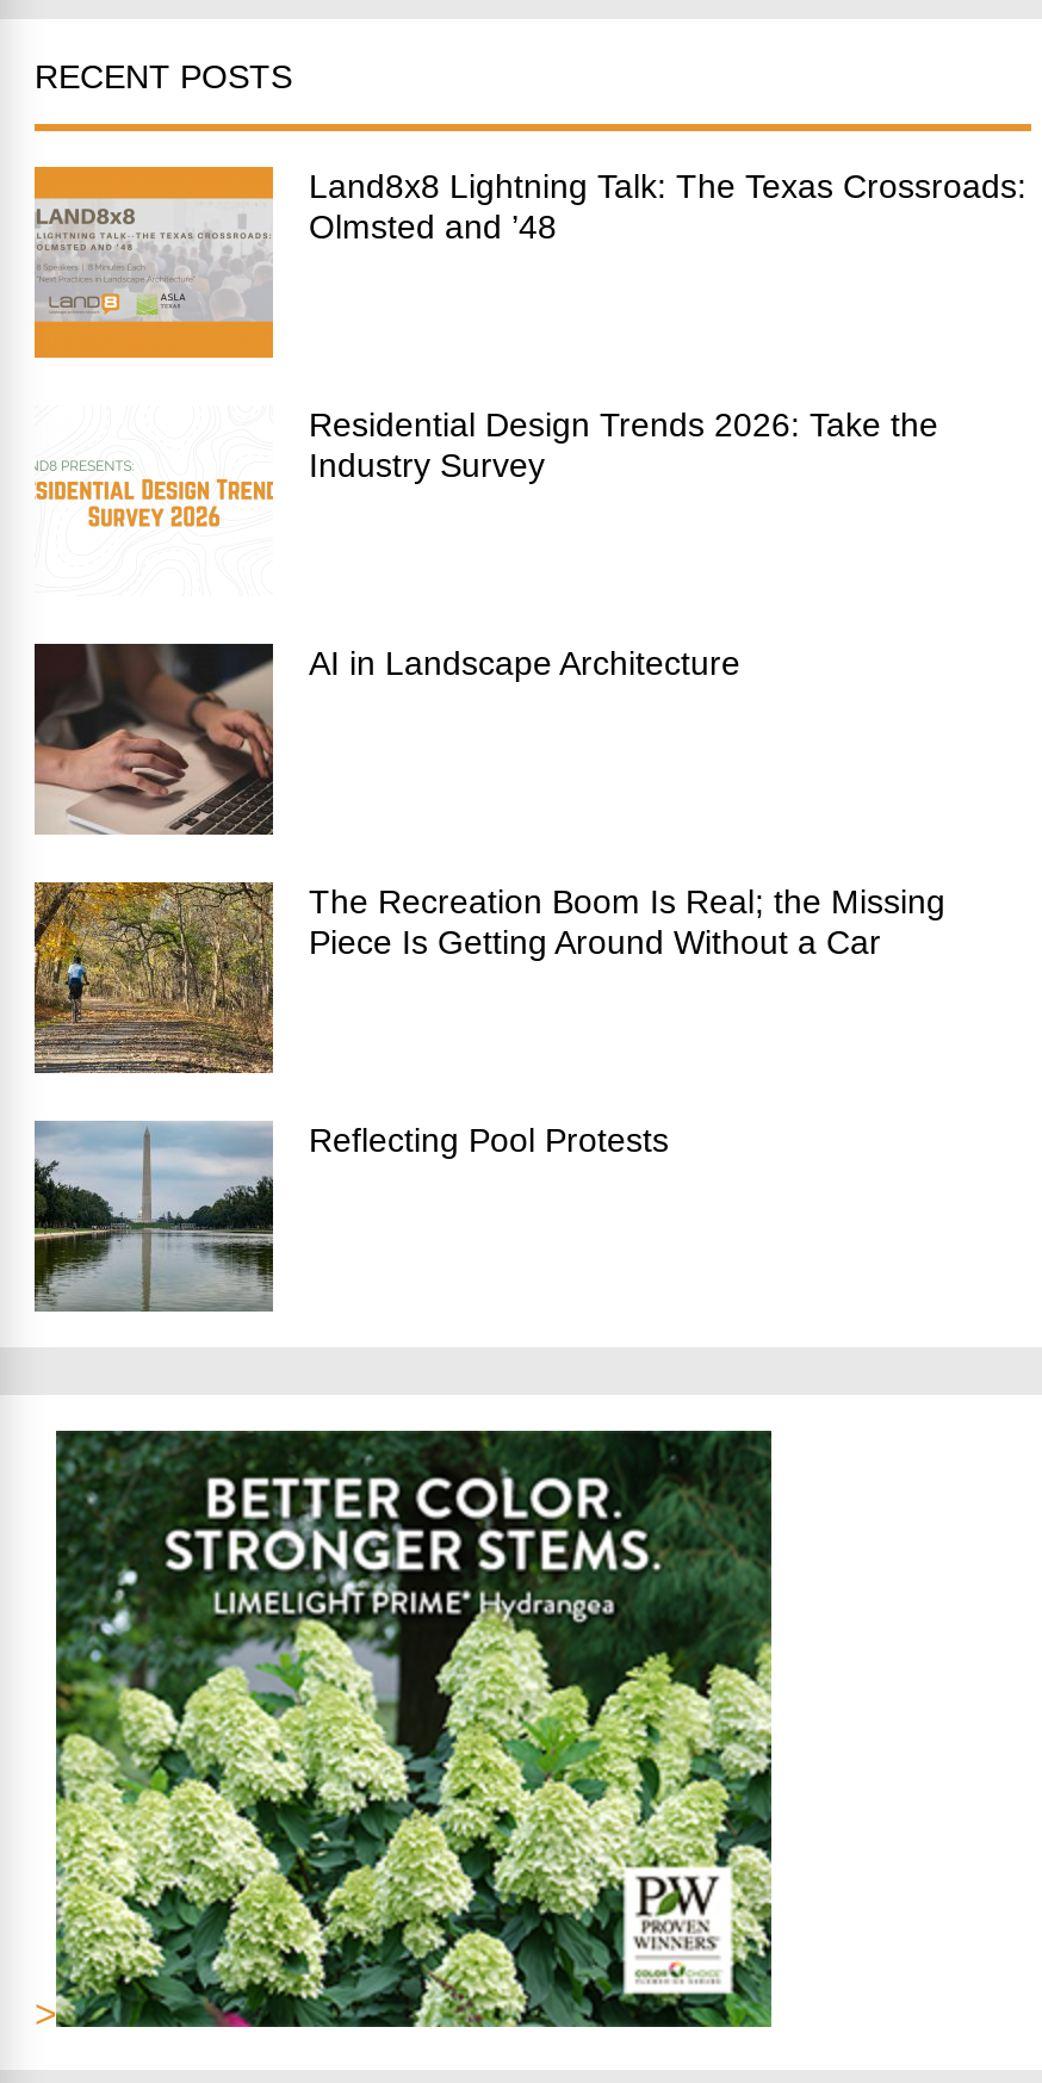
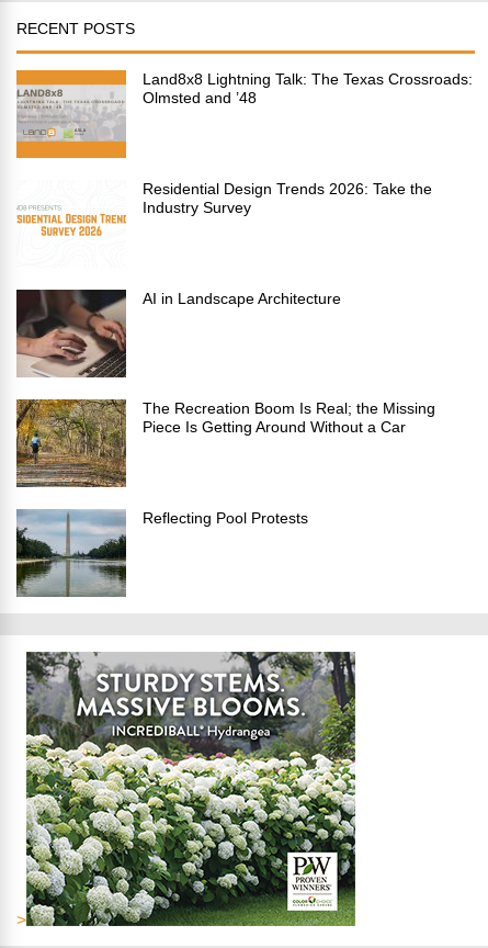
[54,1428,774,2029] [image] -> [25,651,356,927] [image]

